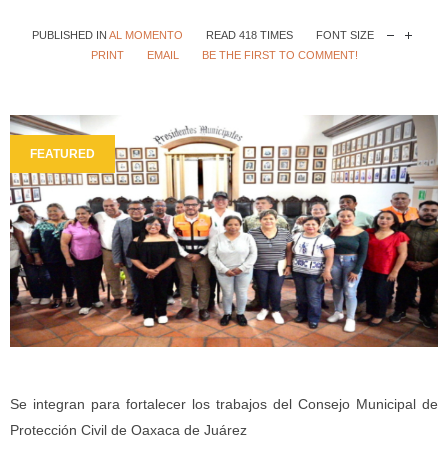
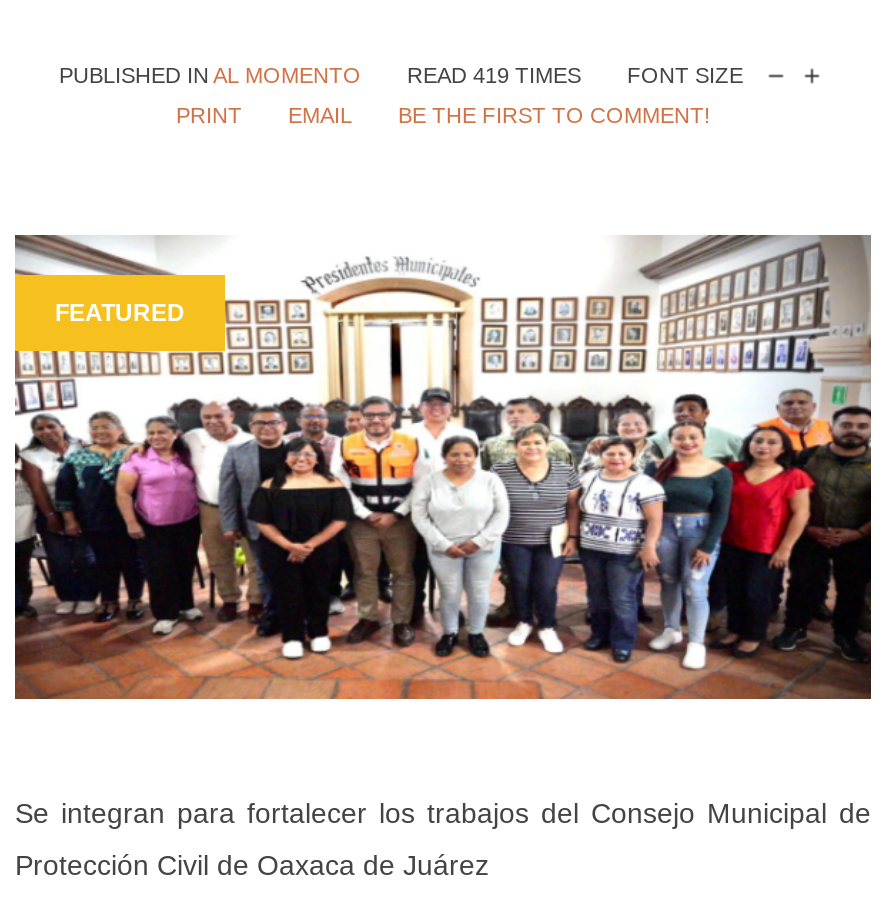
[32,29,374,41] PUBLISHED IN AL MOMENTO READ 418 TIMES FONT SIZE -> [59,62,743,86] PUBLISHED IN AL MOMENTO READ 419 TIMES FONT SIZE

